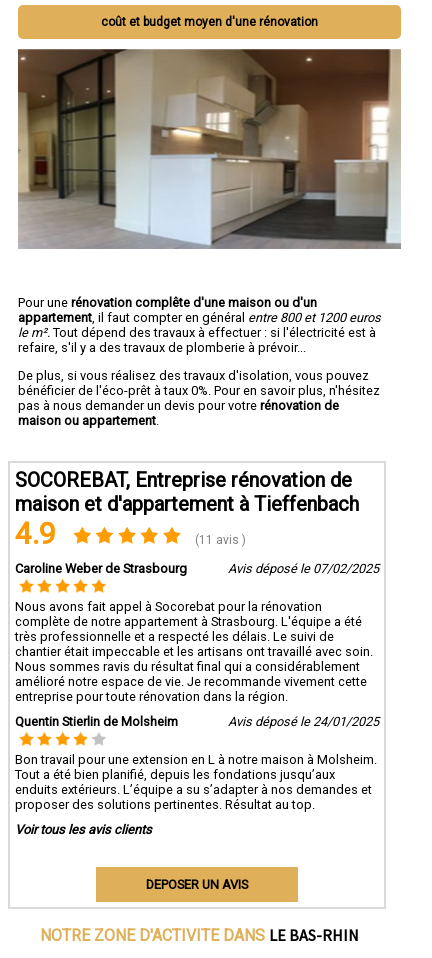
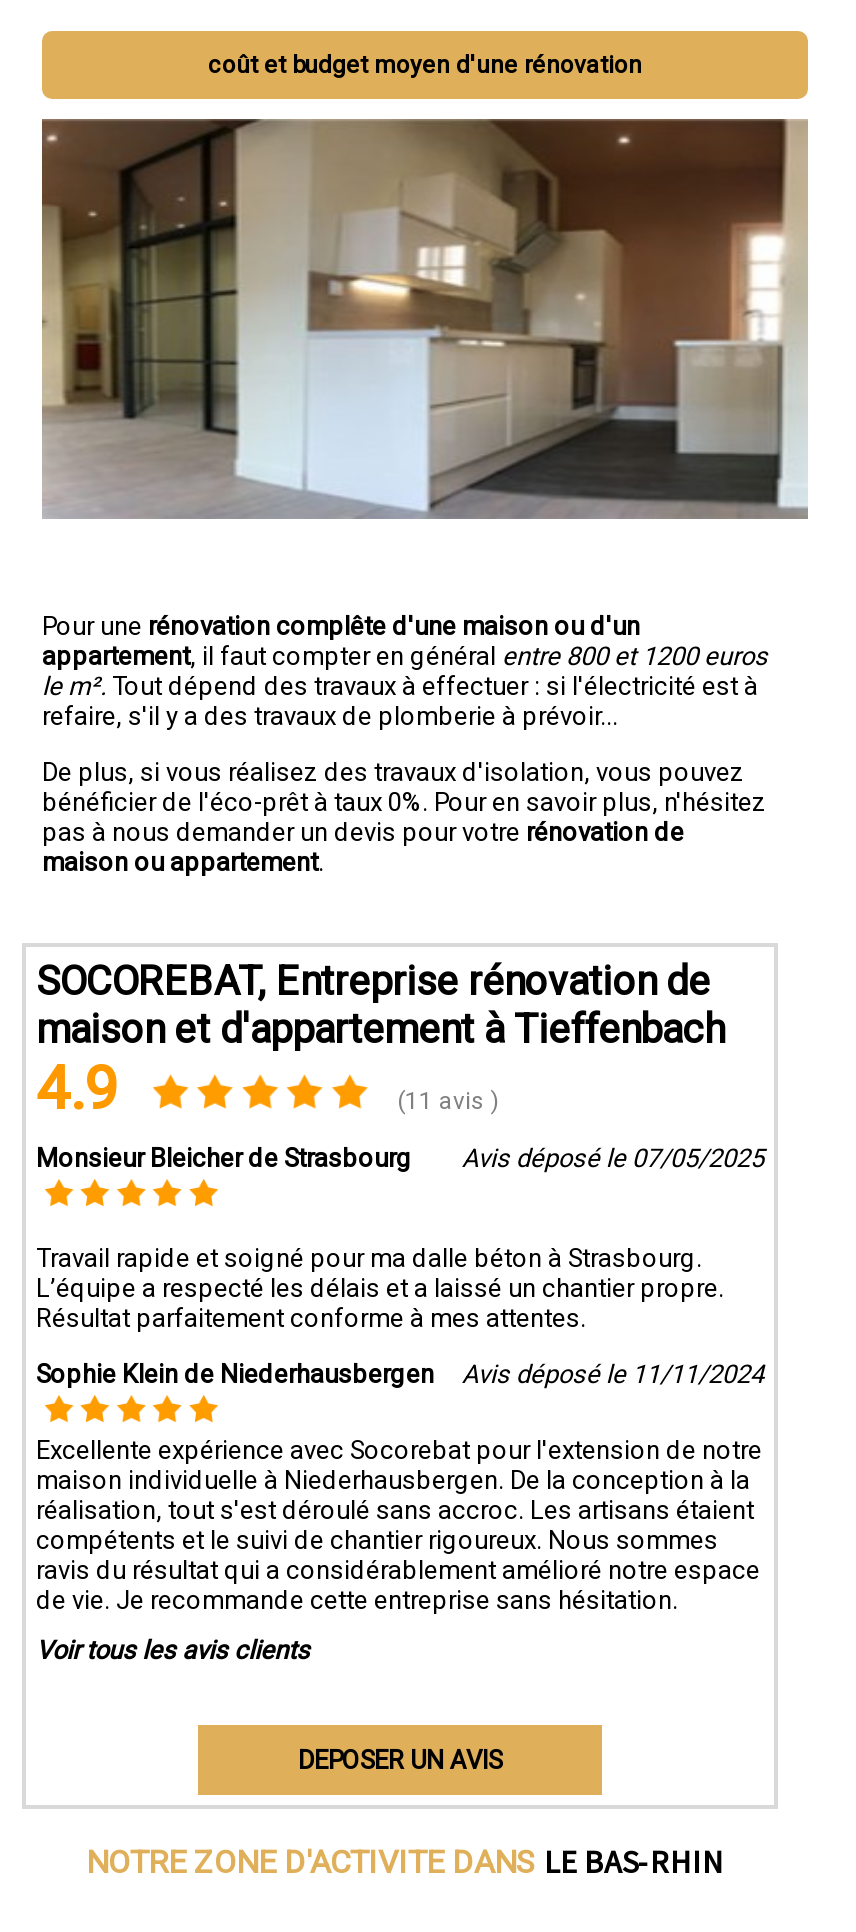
[15,560,379,575] Caroline Weber de Strasbourg | Avis déposé le 07/02/2025 -> [36,1142,764,1172] Monsieur Bleicher de Strasbourg | Avis déposé le 07/05/2025
[15,598,373,703] Nous avons fait appel à Socorebat pour la rénovation | complète de notre appartement à Strasbourg. L'équipe a été | très professionnelle et a respecté les délais. Le suivi de | chantier était impeccable et les artisans ont travaillé avec soin. | Nous sommes ravis du résultat final qui a considérablement | amélioré notre espace de vie. Je recommande vivement cette | entreprise pour toute rénovation dans la région. -> [36,1244,724,1334] Travail rapide et soigné pour ma dalle béton à Strasbourg. | L’équipe a respecté les délais et a laissé un chantier propre. | Résultat parfaitement conforme à mes attentes.
[15,713,379,728] Quentin Stierlin de Molsheim | Avis déposé le 24/01/2025 -> [36,1359,764,1389] Sophie Klein de Niederhausbergen | Avis déposé le 11/11/2024
[15,751,377,811] Bon travail pour une extension en L à notre maison à Molsheim. | Tout a été bien planifié, depuis les fondations jusqu’aux | enduits extérieurs. L’équipe a su s’adapter à nos demandes et | proposer des solutions pertinentes. Résultat au top. -> [36,1435,762,1615] Excellente expérience avec Socorebat pour l'extension de notre | maison individuelle à Niederhausbergen. De la conception à la | réalisation, tout s'est déroulé sans accroc. Les artisans étaient | compétents et le suivi de chantier rigoureux. Nous sommes | ravis du résultat qui a considérablement amélioré notre espace | de vie. Je recommande cette entreprise sans hésitation.

